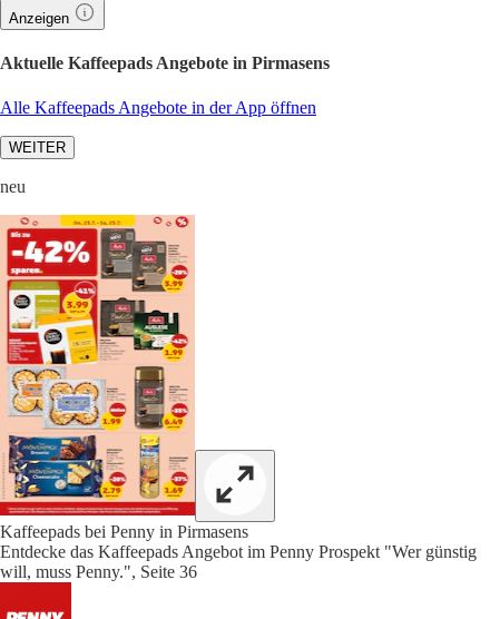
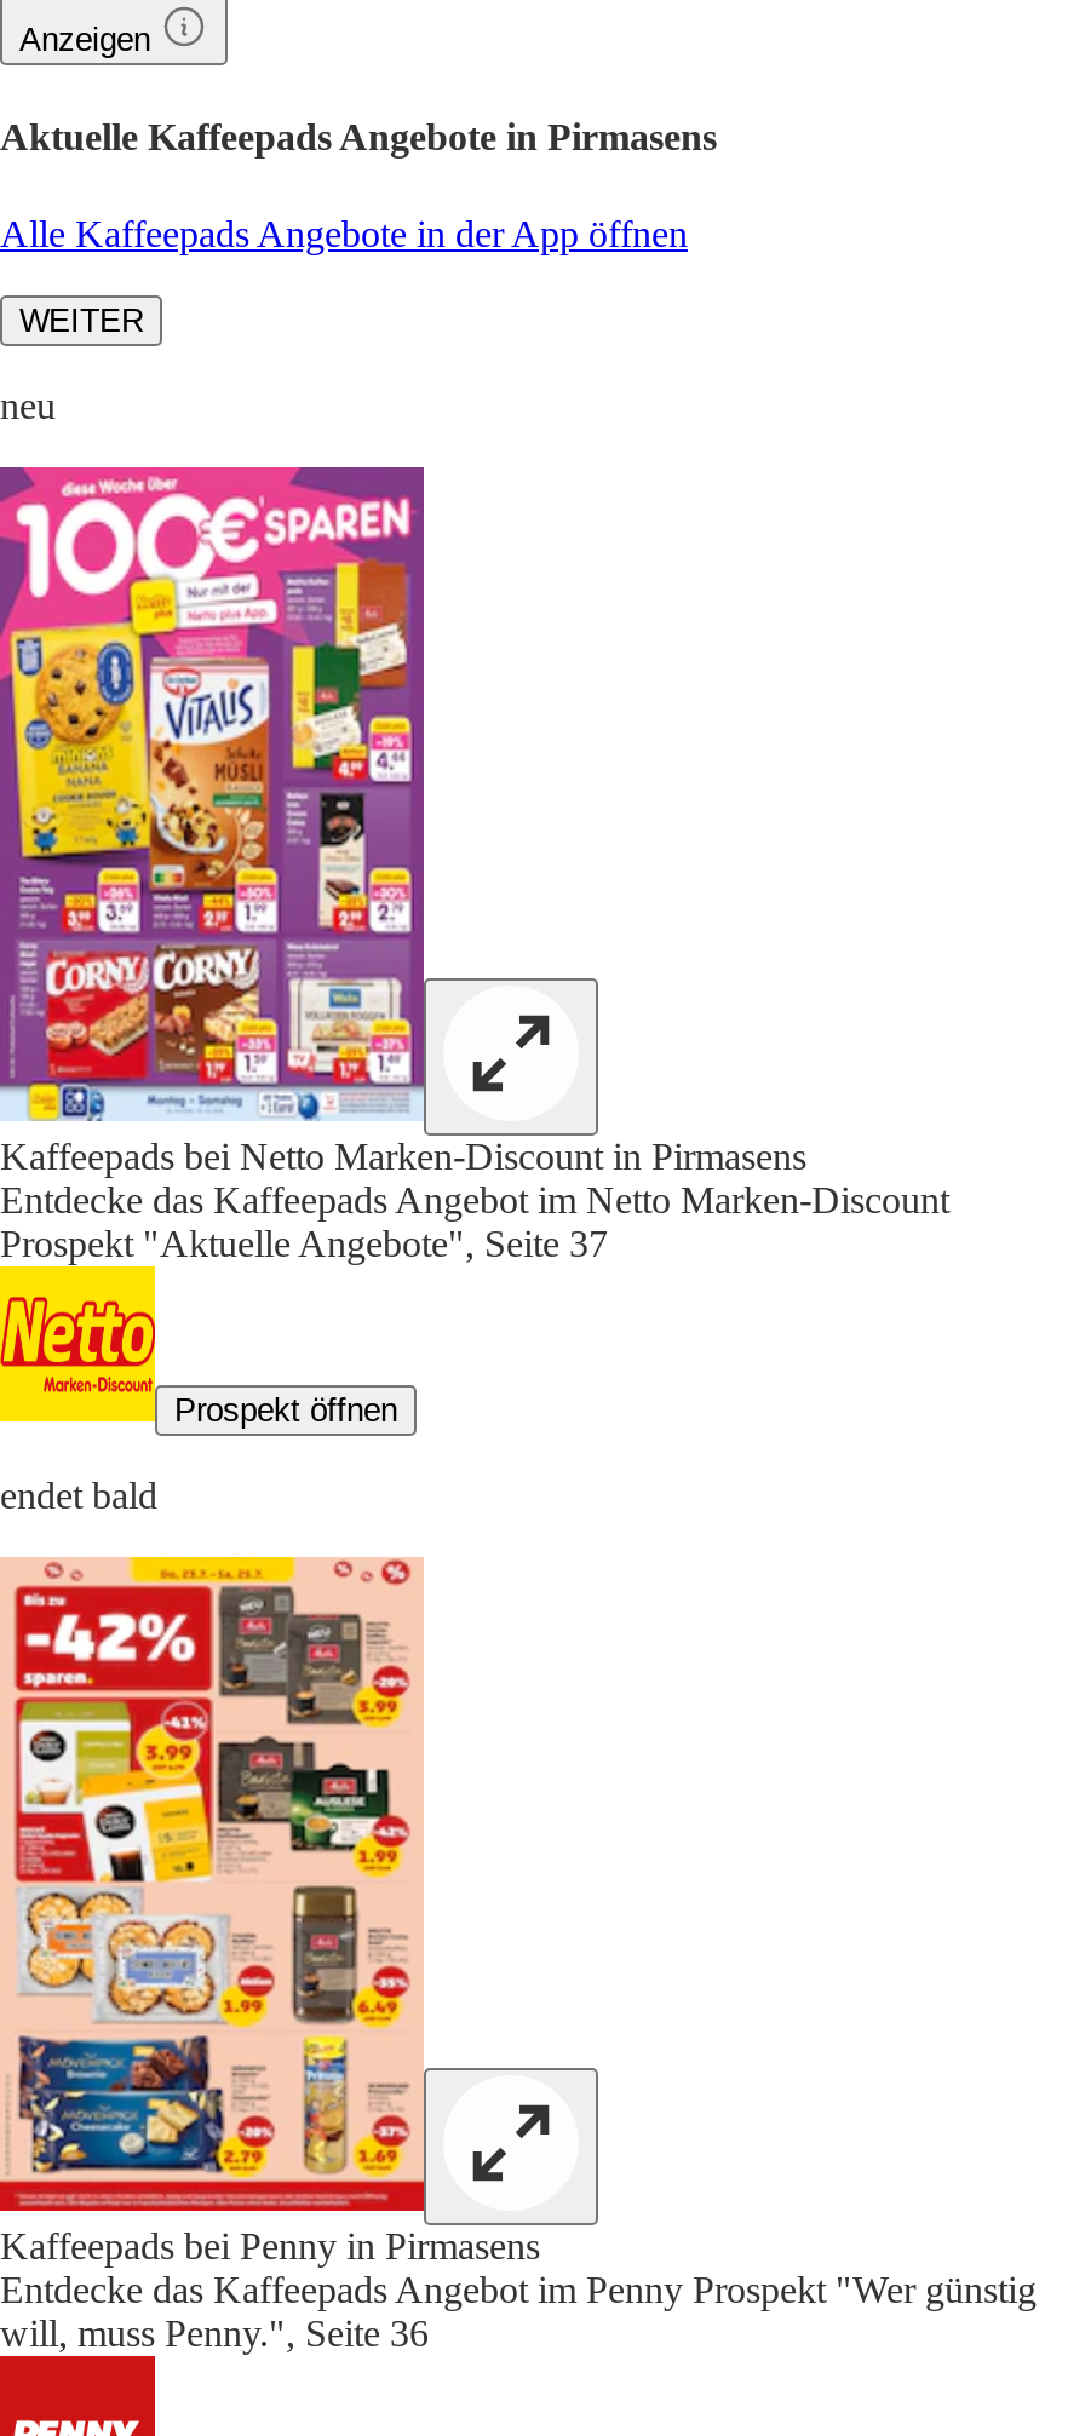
none -> [0,465,949,1263] [image] | Kaffeepads bei Netto Marken-Discount in Pirmasens | Entdecke das Kaffeepads Angebot im Netto Marken-Discount | Prospekt "Aktuelle Angebote", Seite 37
none -> [0,1281,397,1515] [image] | Prospekt öffnen | endet bald

